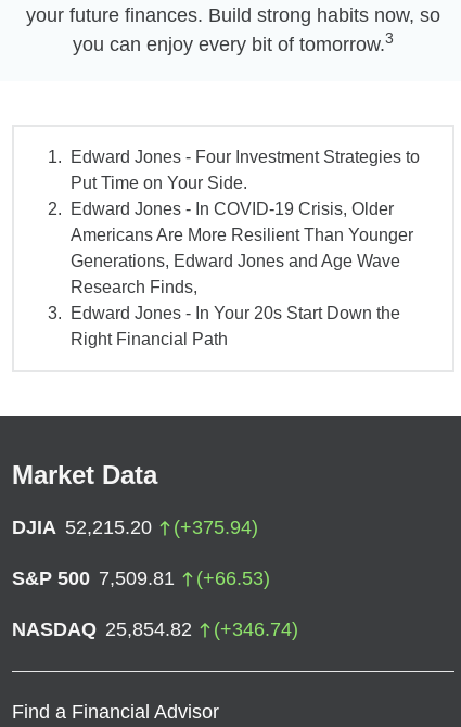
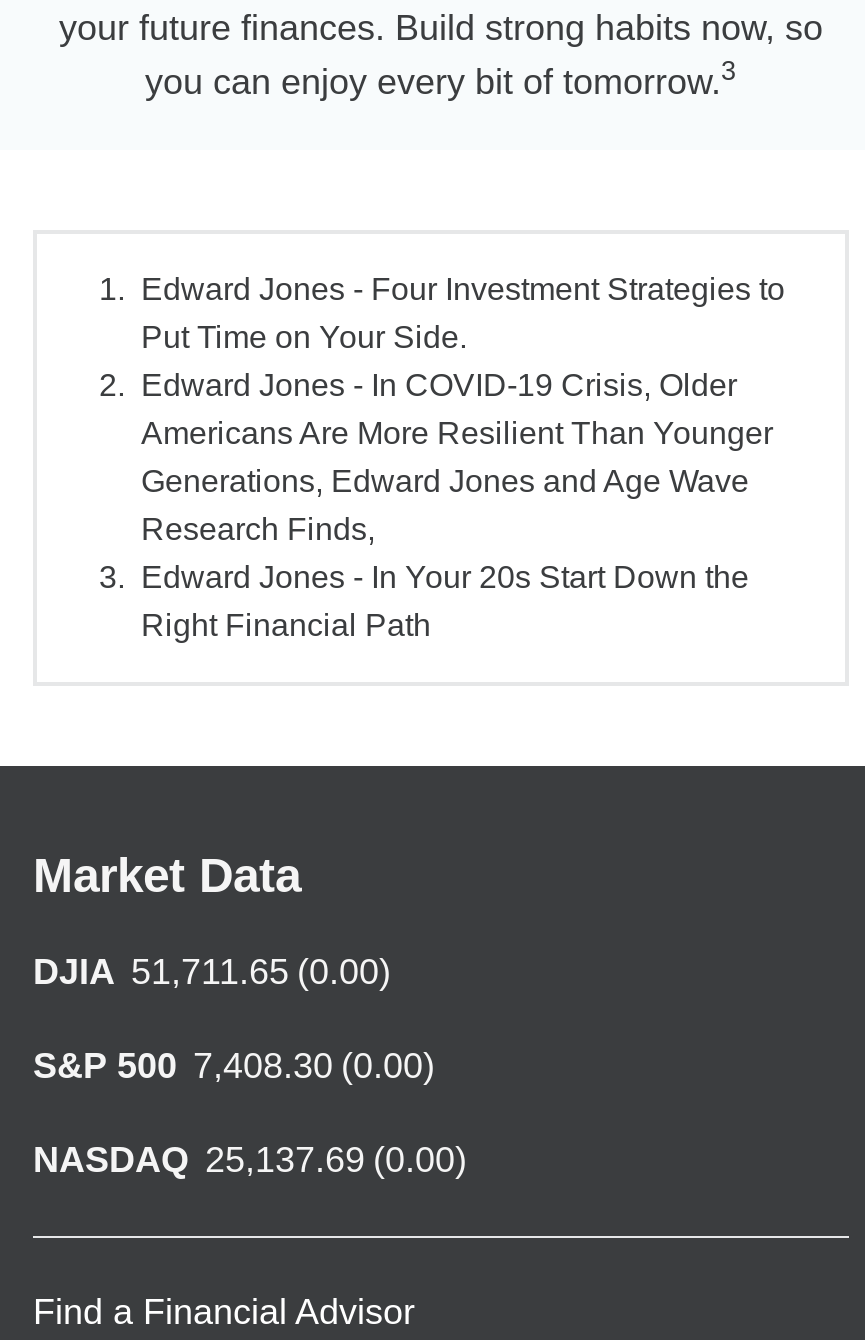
[12,516,258,538] DJIA 52,215.20 | (+375.94) -> [33,952,391,992] DJIA 51,711.65 (0.00)
[12,567,270,589] S&P 500 7,509.81 | (+66.53) -> [33,1046,435,1086] S&P 500 7,408.30 (0.00)
[12,618,298,640] NASDAQ 25,854.82 | (+346.74) -> [33,1140,467,1180] NASDAQ 25,137.69 (0.00)

